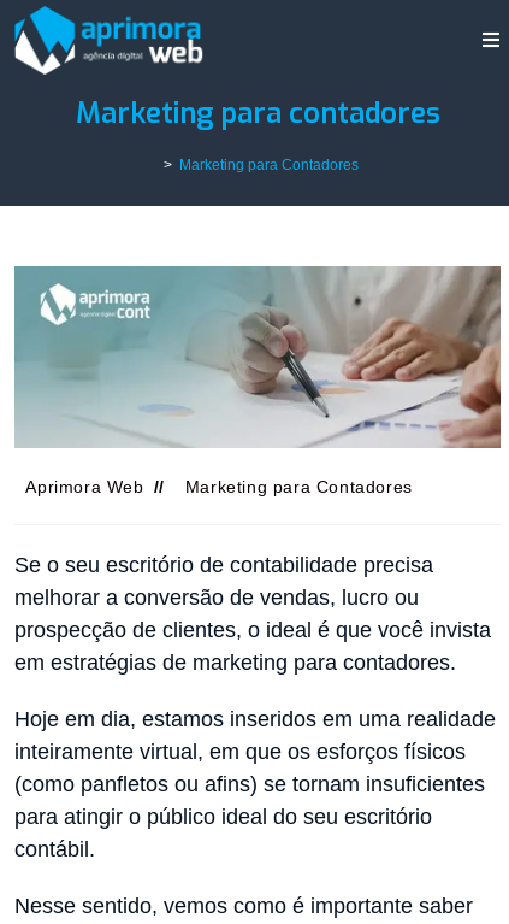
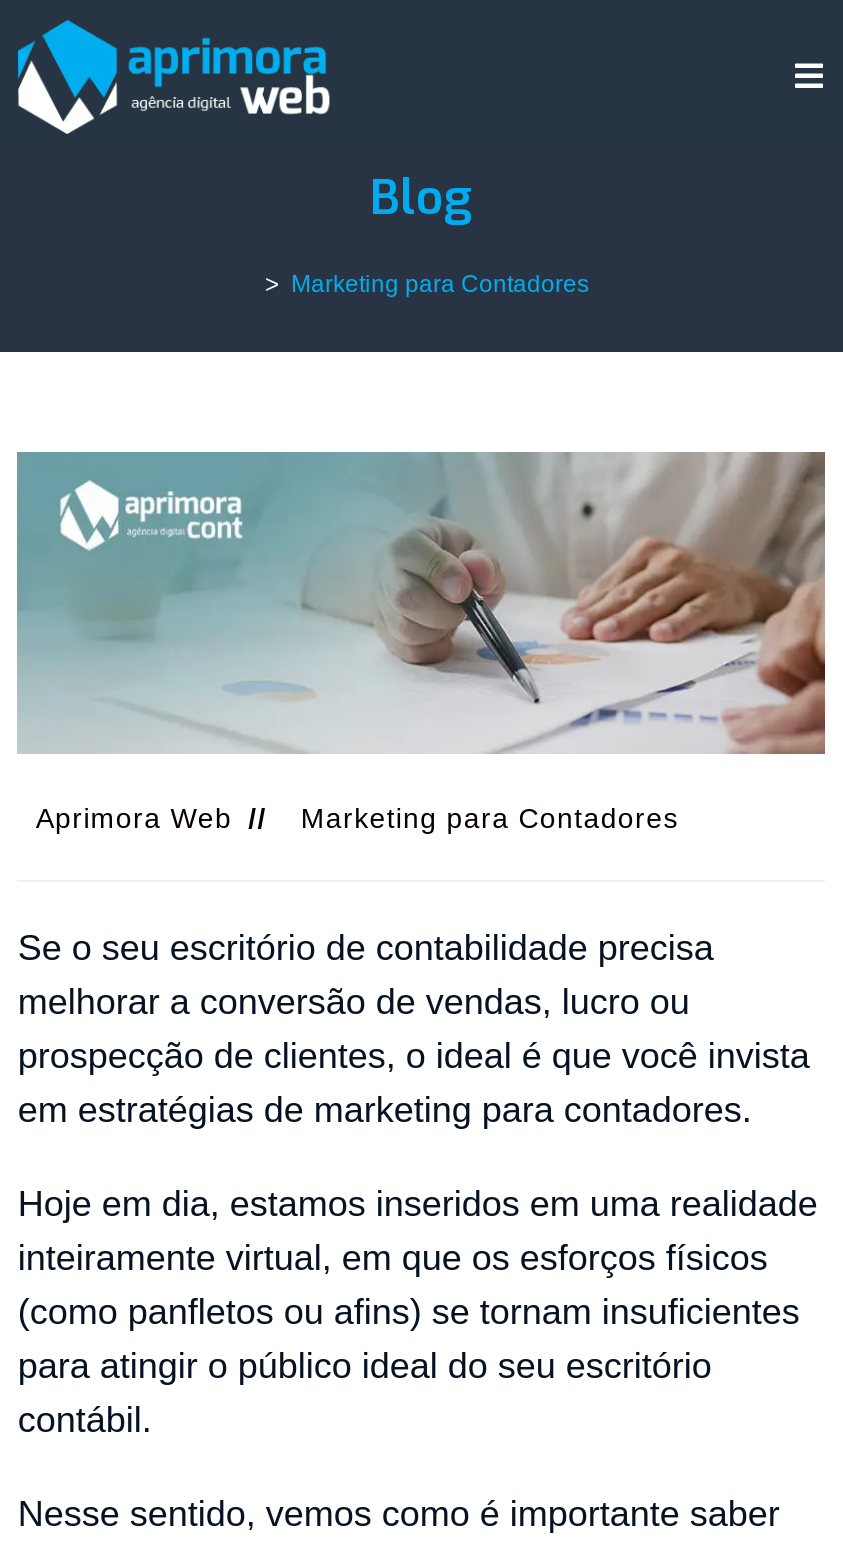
[75,94,440,133] Marketing para contadores -> [370,166,472,230] Blog

